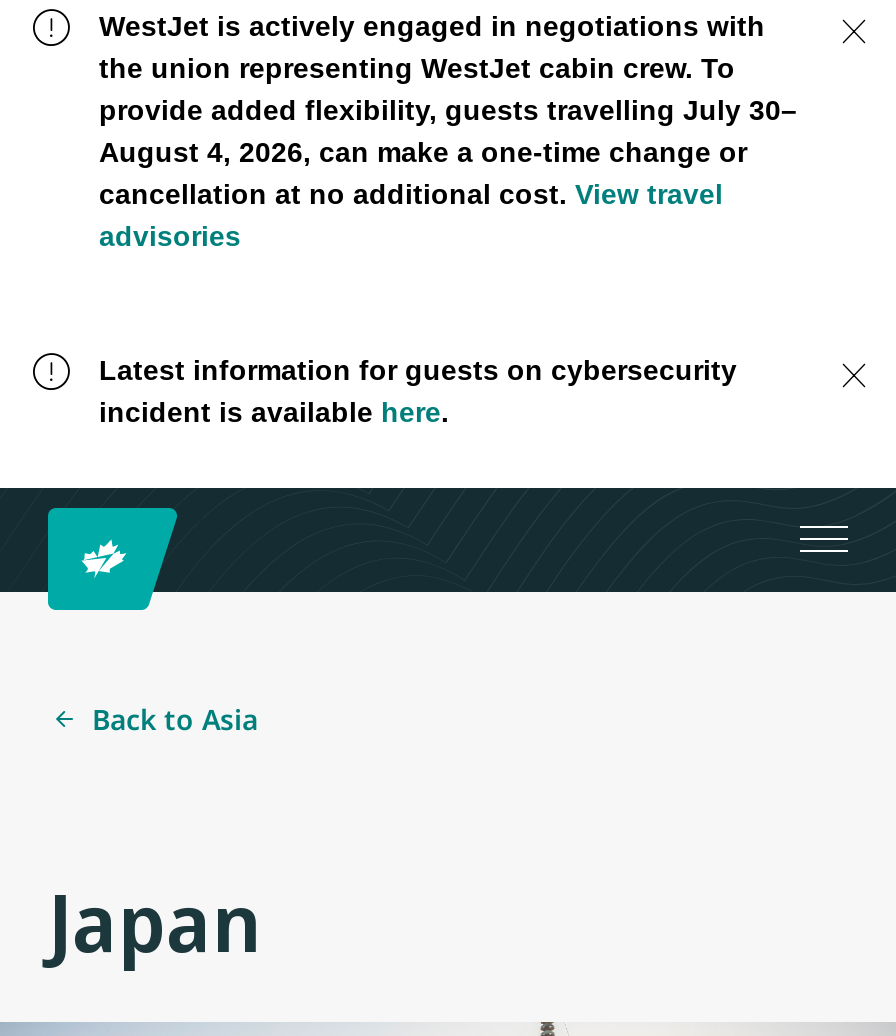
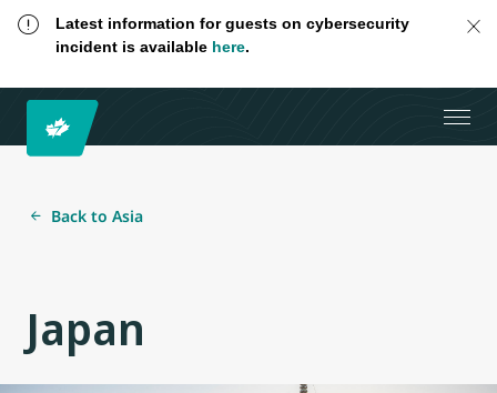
[99,10,797,252] WestJet is actively engaged in negotiations with | the union representing WestJet cabin crew. To | provide added flexibility, guests travelling July 30– | August 4, 2026, can make a one-time change or | cancellation at no additional cost. View travel | advisories -> none

